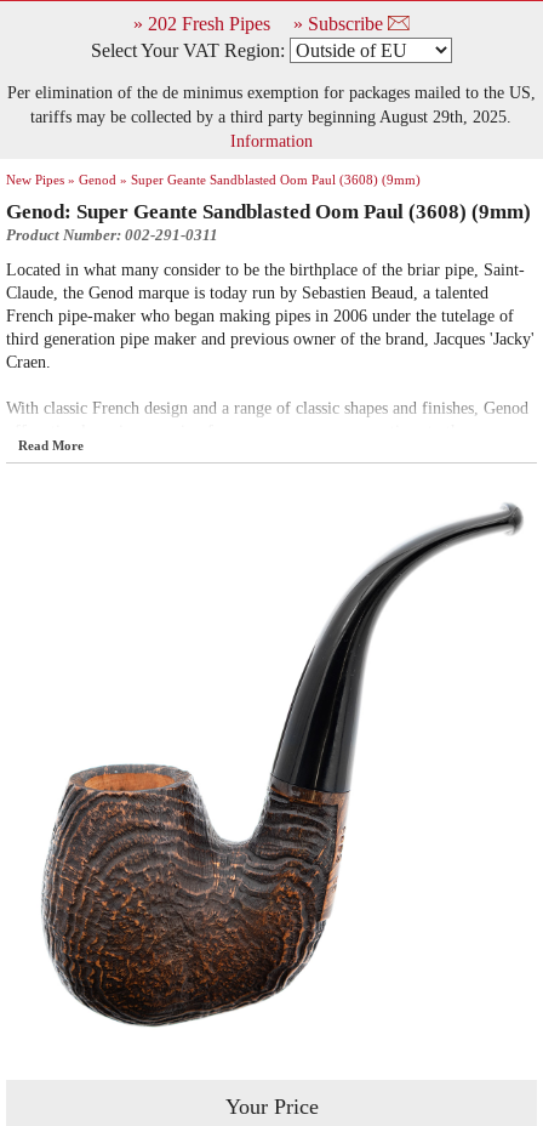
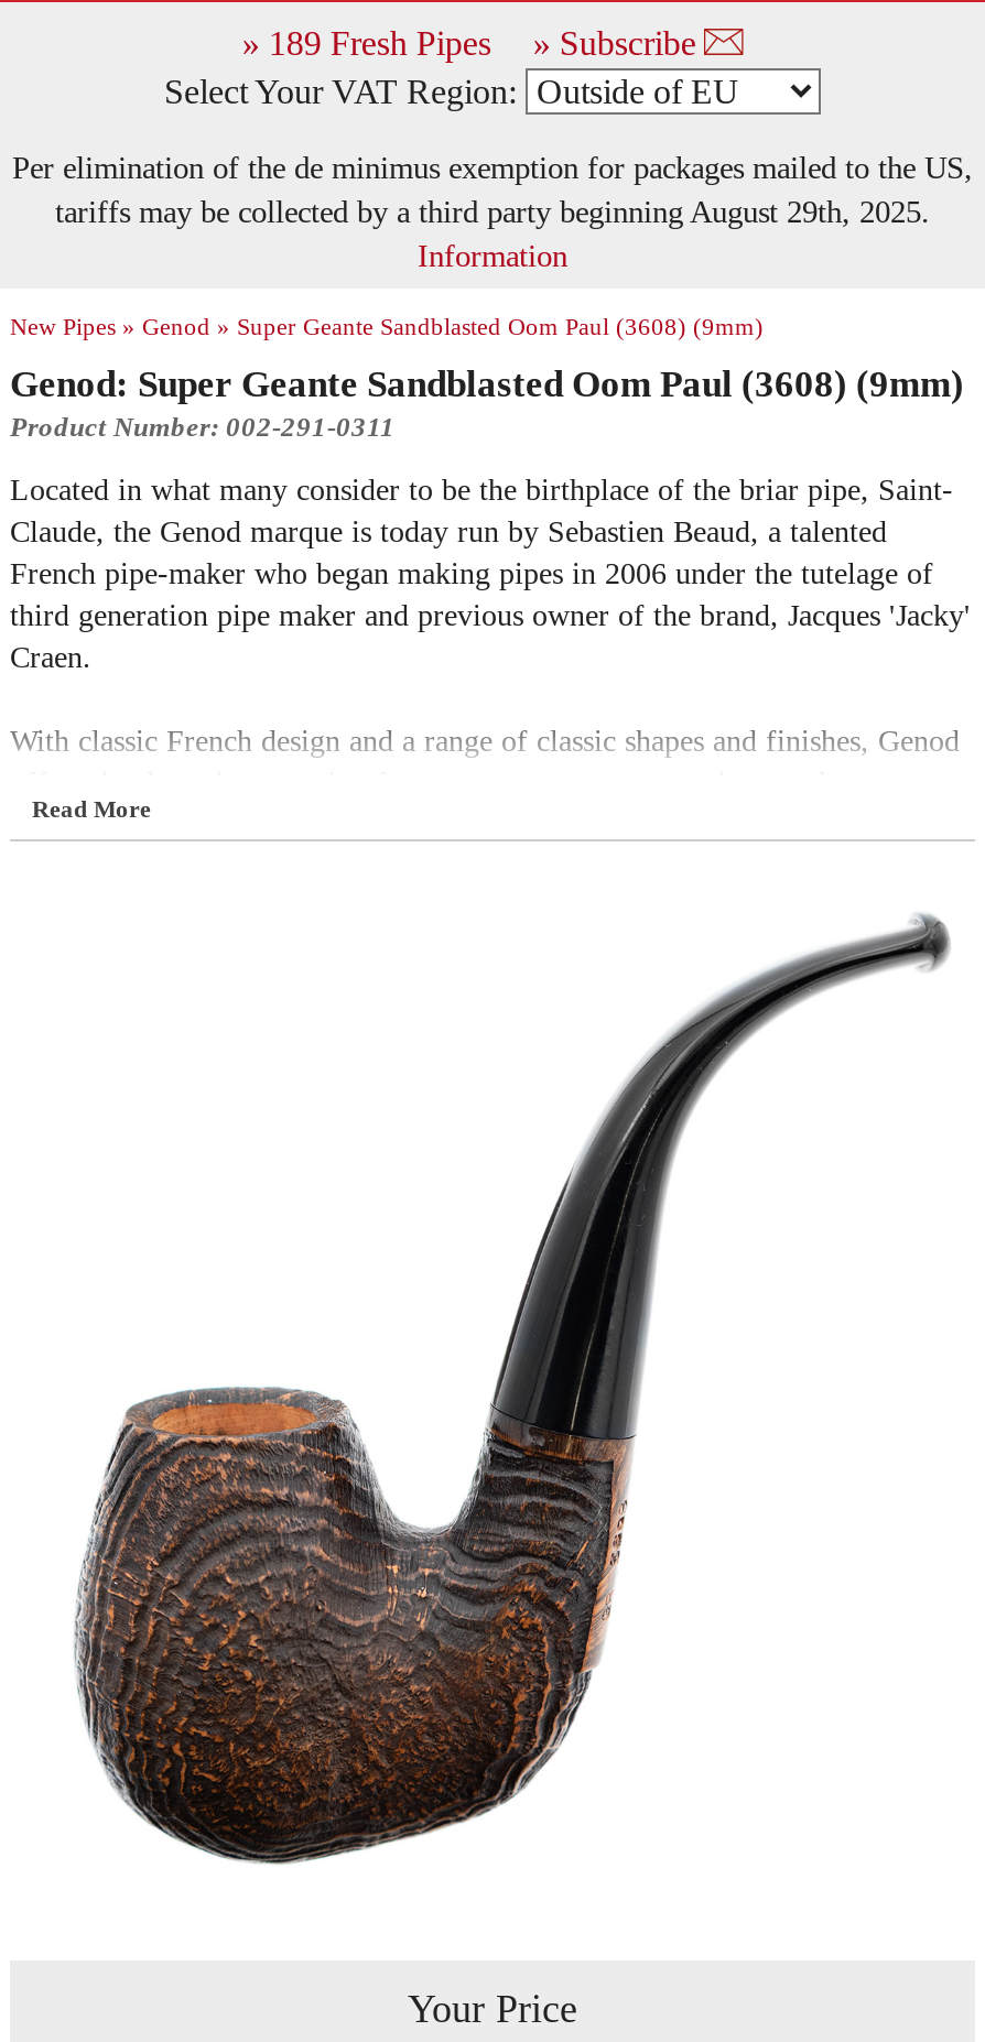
[134,13,388,34] » 202 Fresh Pipes » Subscribe -> [242,24,705,61] » 189 Fresh Pipes » Subscribe

